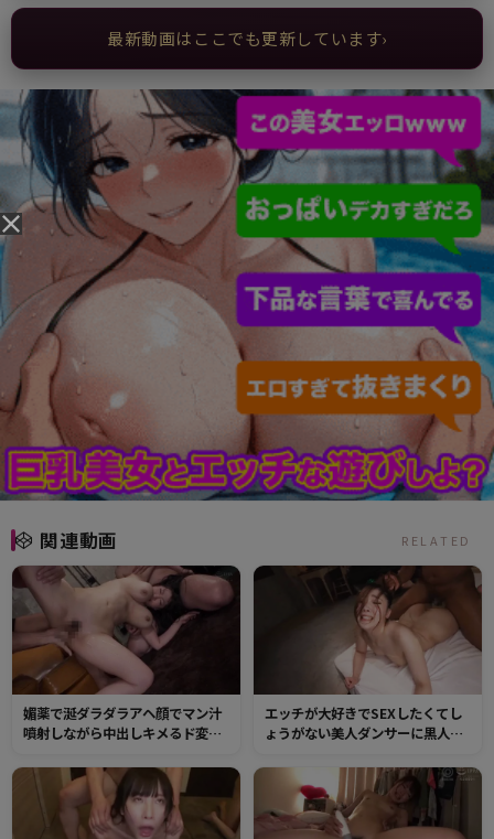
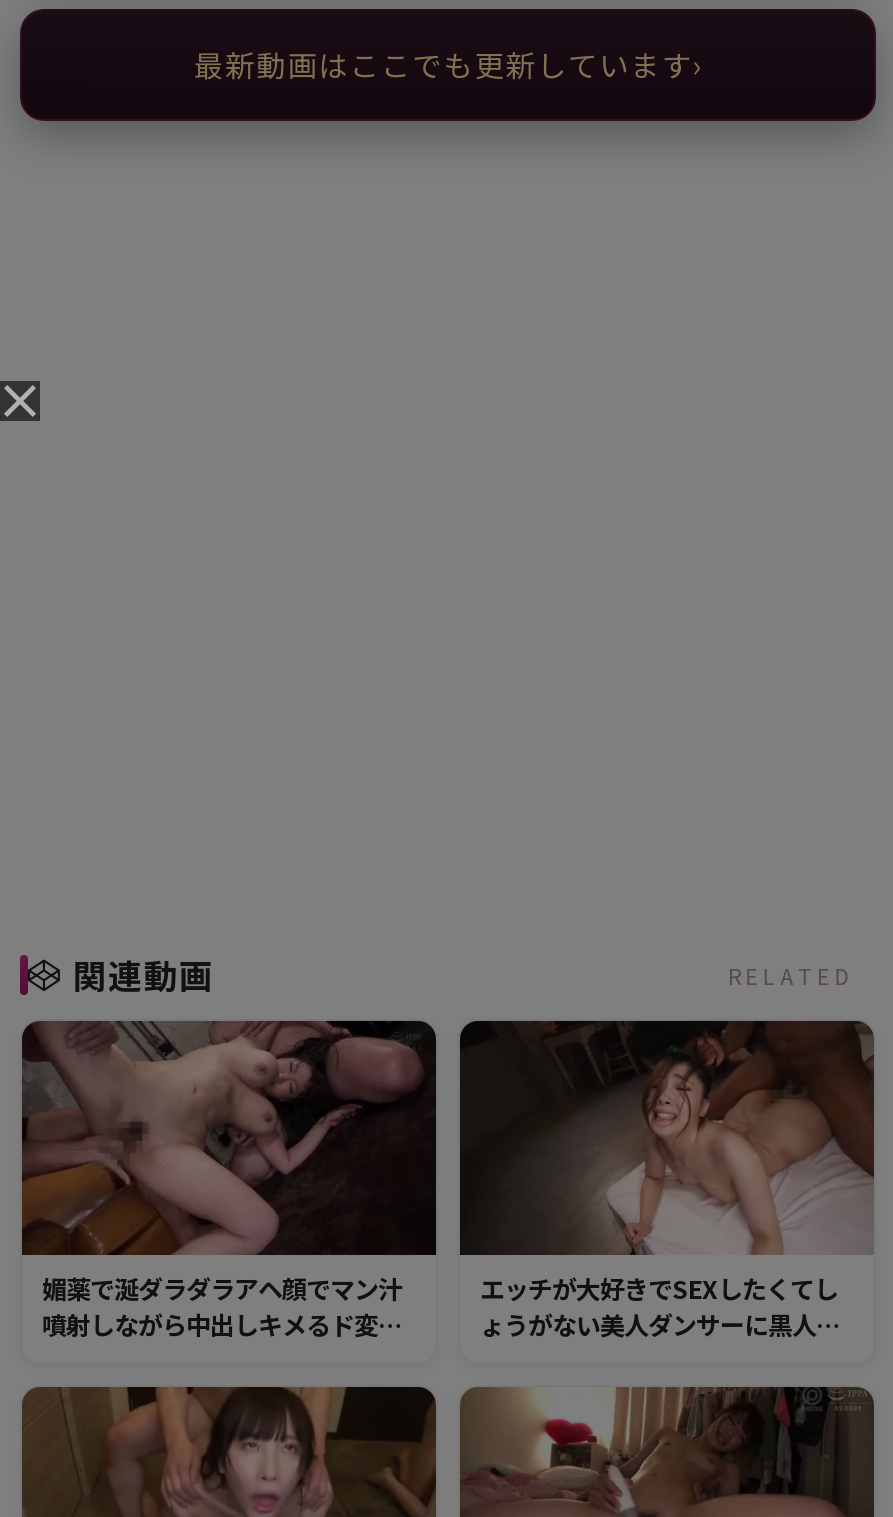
[3,88,491,502] [image] -> none

